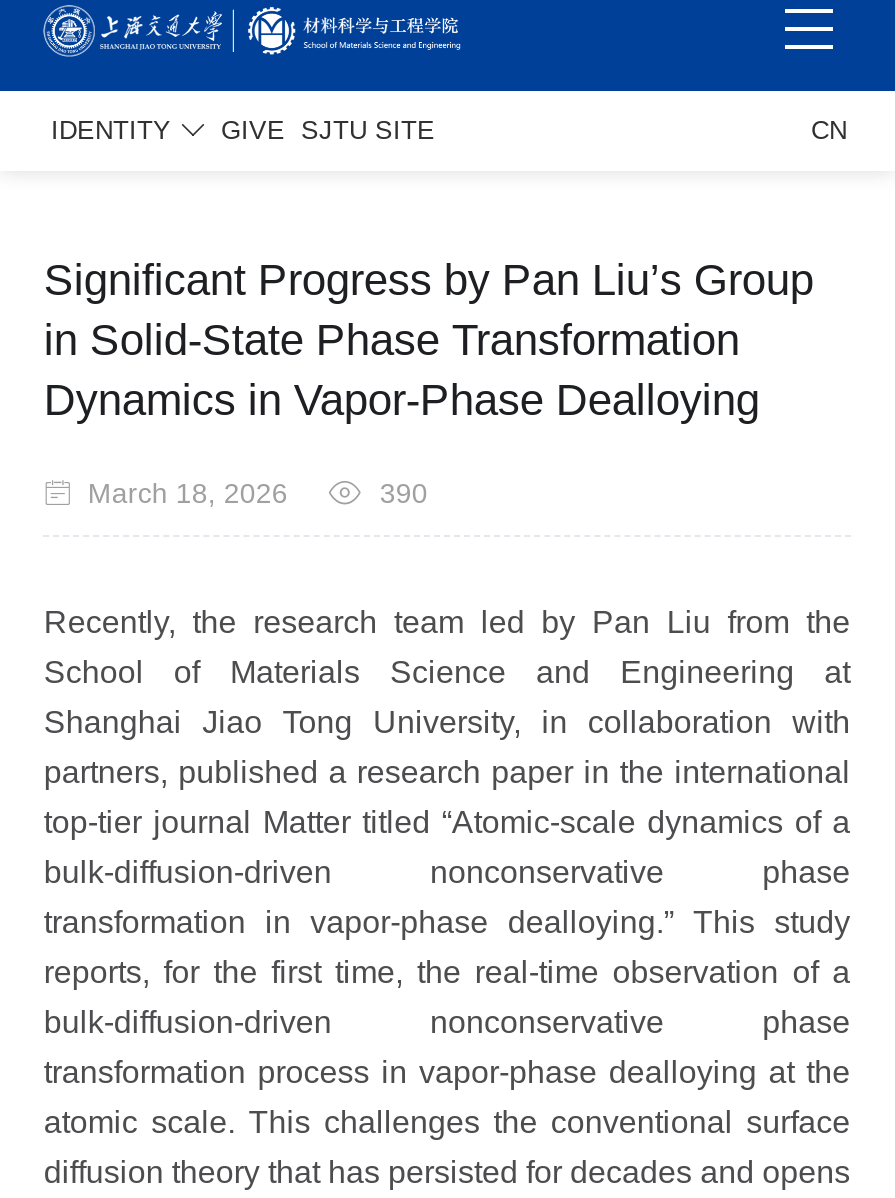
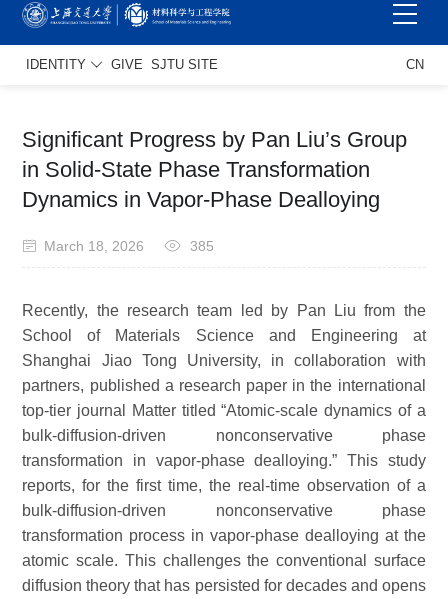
[380,477,428,509] 390 -> [190,238,214,254] 385

